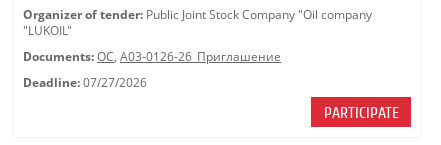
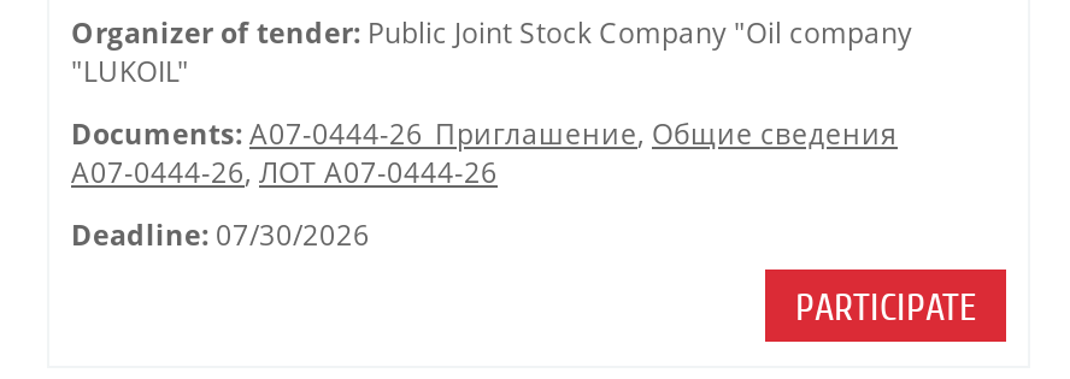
[23,49,281,64] Documents: ОС, A03-0126-26_Приглашение -> [71,116,898,190] Documents: A07-0444-26_Приглашение, Общие сведения | А07-0444-26, ЛОТ А07-0444-26
[23,75,147,90] Deadline: 07/27/2026 -> [71,217,370,253] Deadline: 07/30/2026

